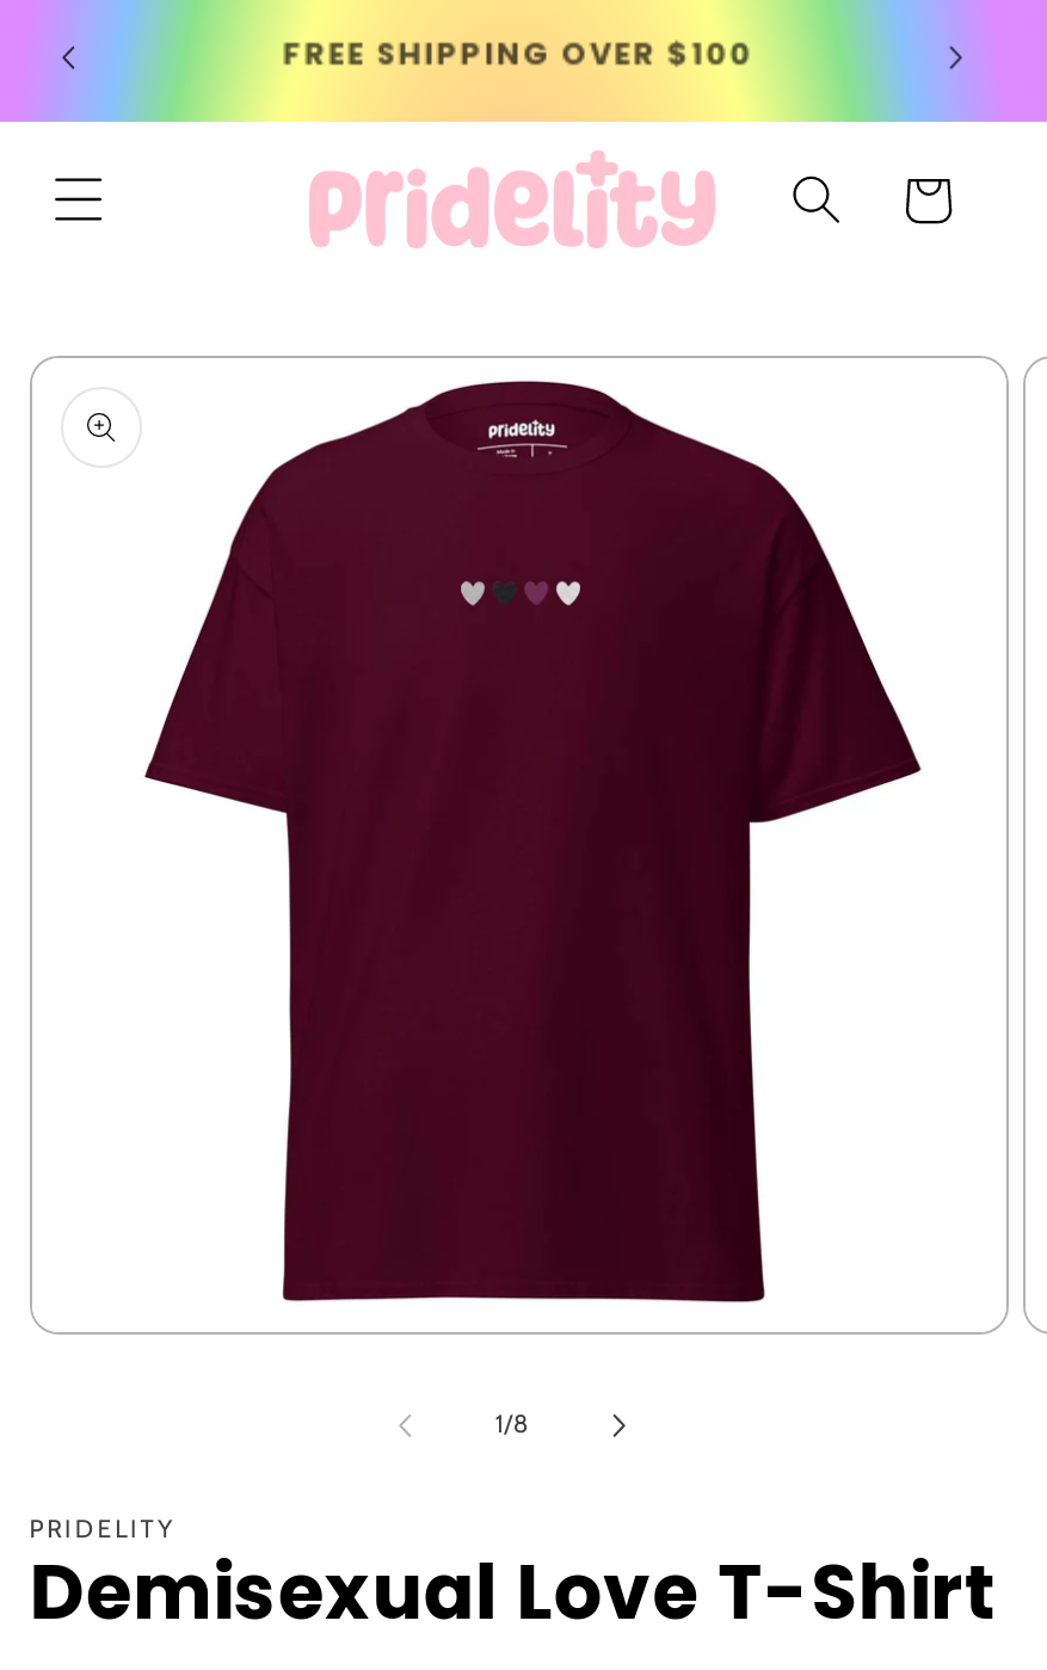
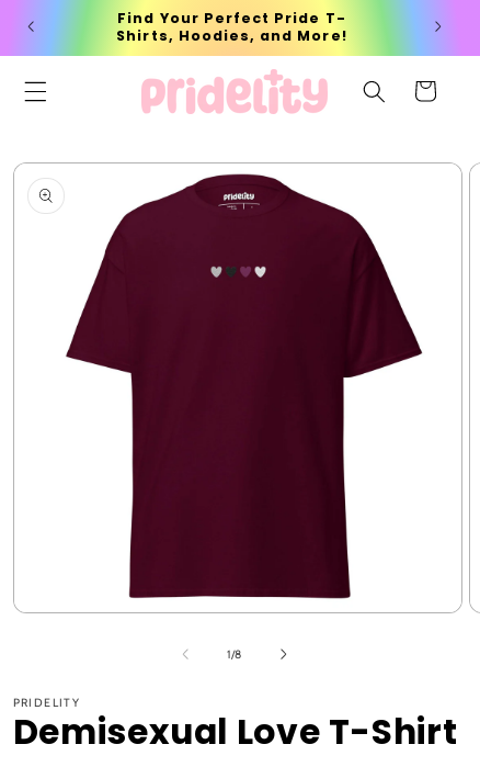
[270,33,740,74] FREE SHIPPING OVER $100 -> [116,8,347,44] Find Your Perfect Pride T- | Shirts, Hoodies, and More!

